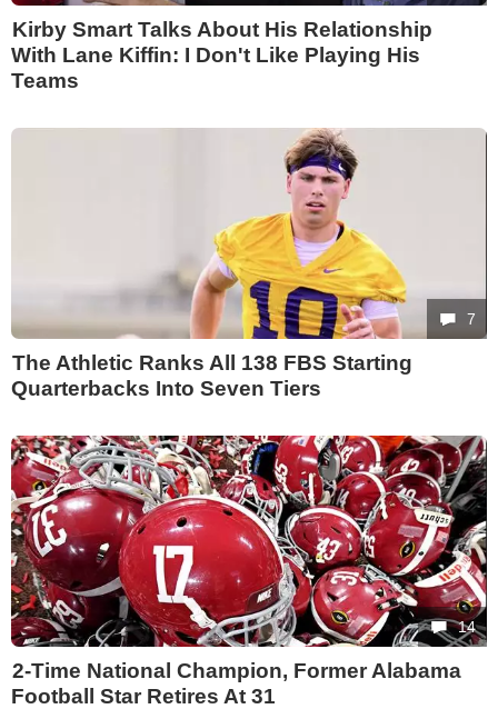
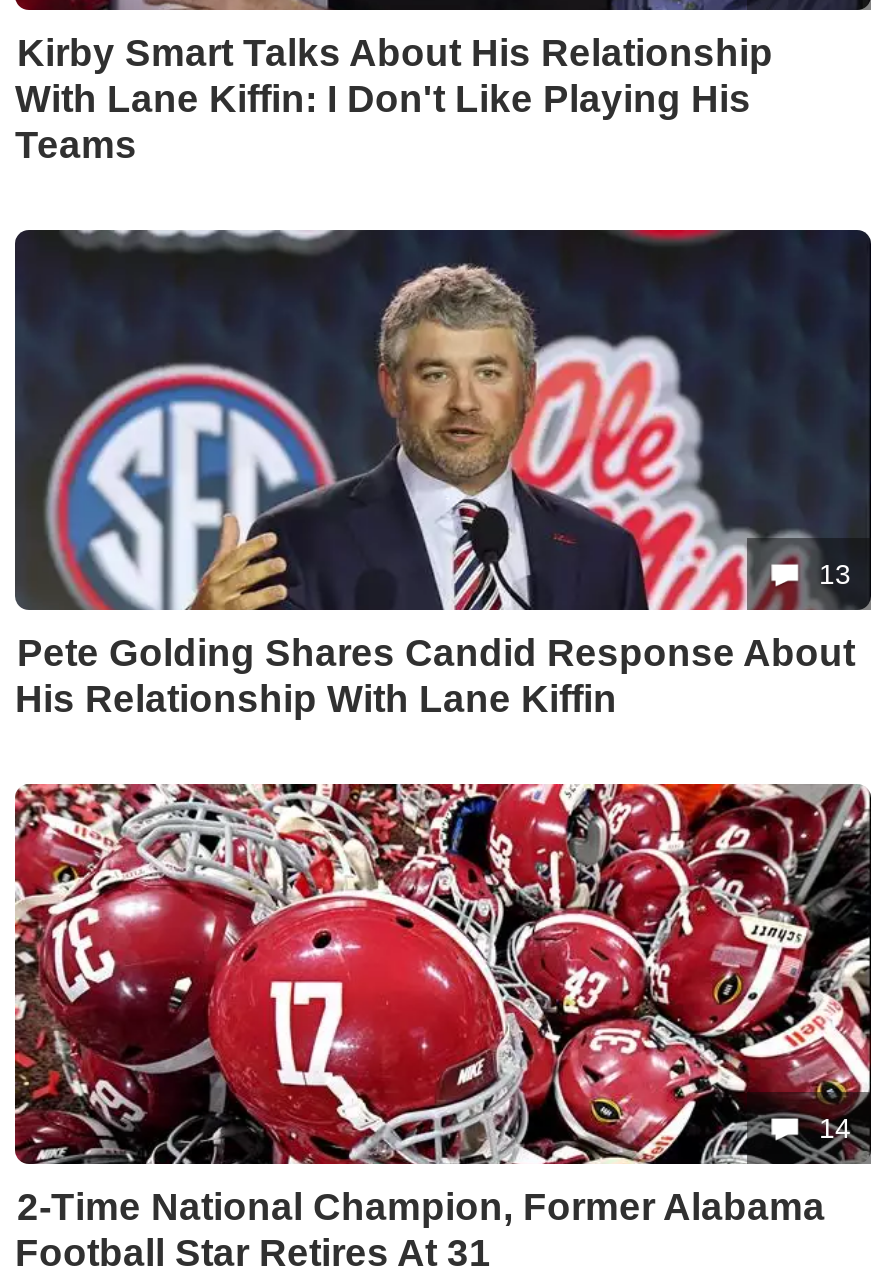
[11,128,487,340] [image] | 7 -> [13,228,871,612] [image] | 13
[11,351,412,400] The Athletic Ranks All 138 FBS Starting | Quarterbacks Into Seven Tiers -> [15,632,855,720] Pete Golding Shares Candid Response About | His Relationship With Lane Kiffin

